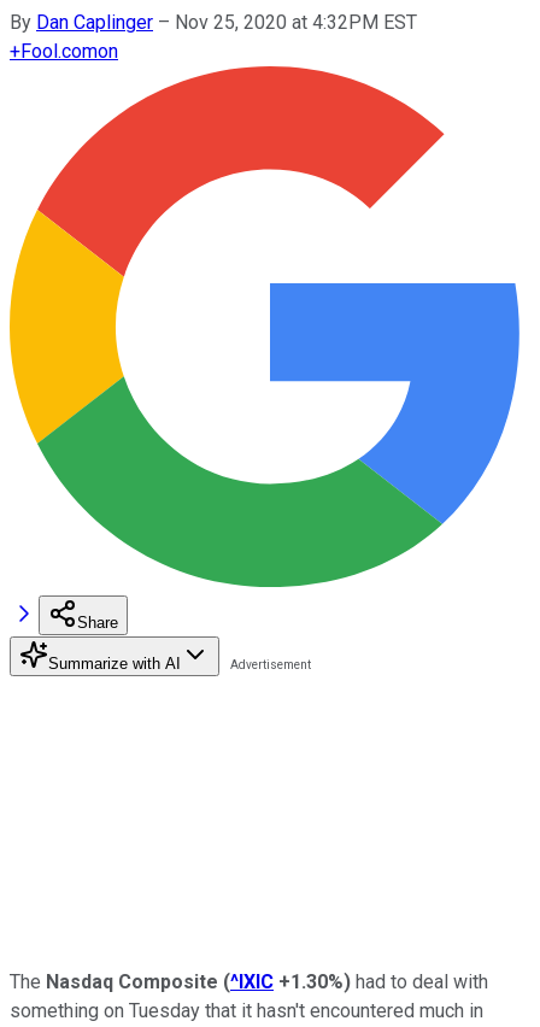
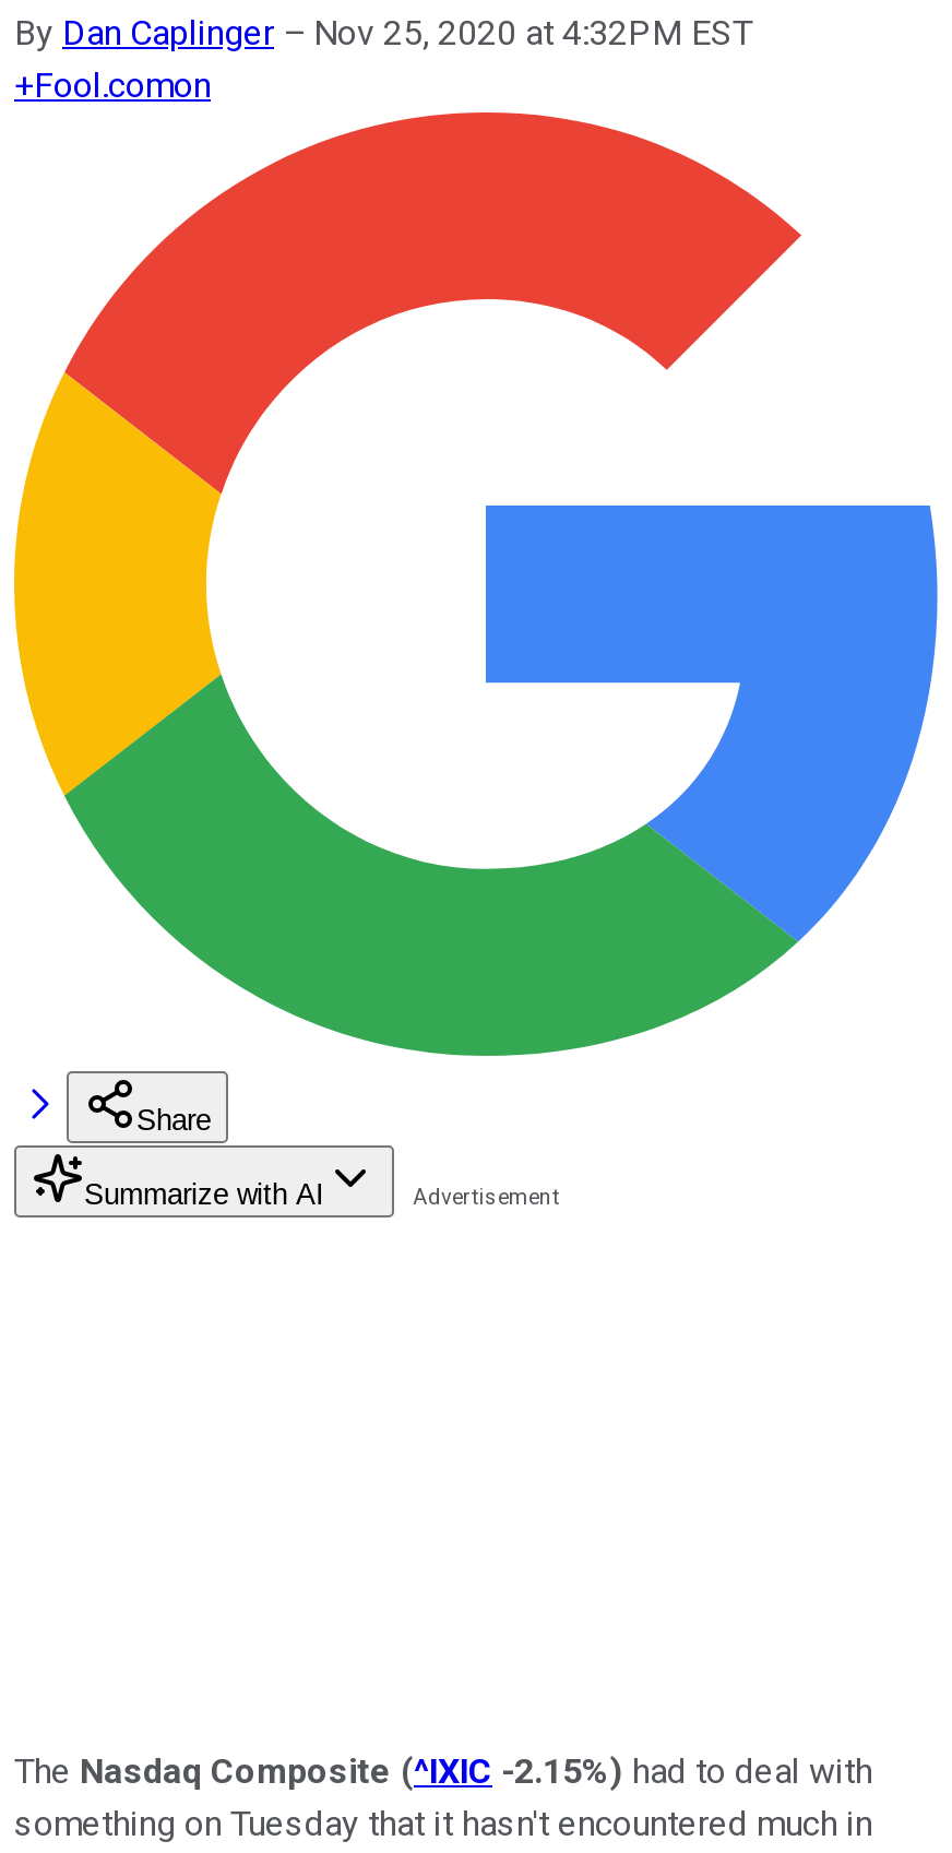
[10,970,488,993] The Nasdaq Composite (^IXIC +1.30%) had to deal with -> [14,1750,872,1791] The Nasdaq Composite (^IXIC -2.15%) had to deal with

